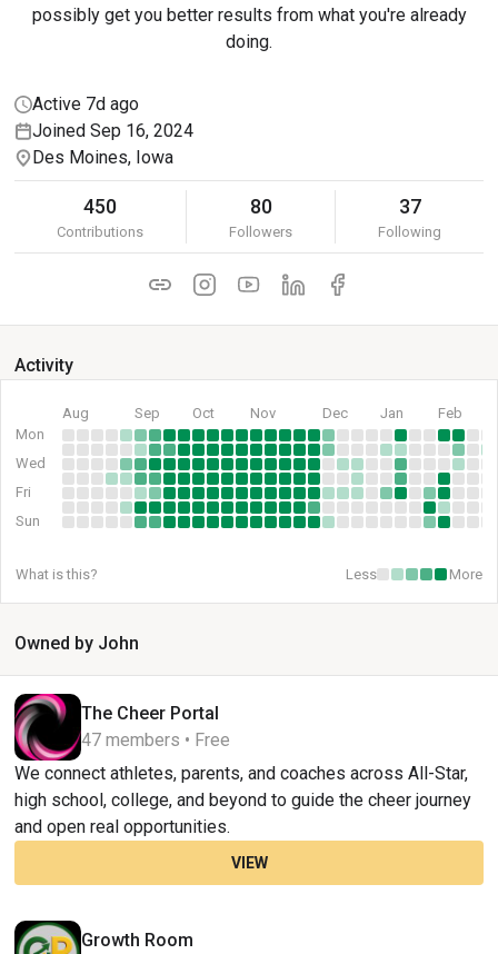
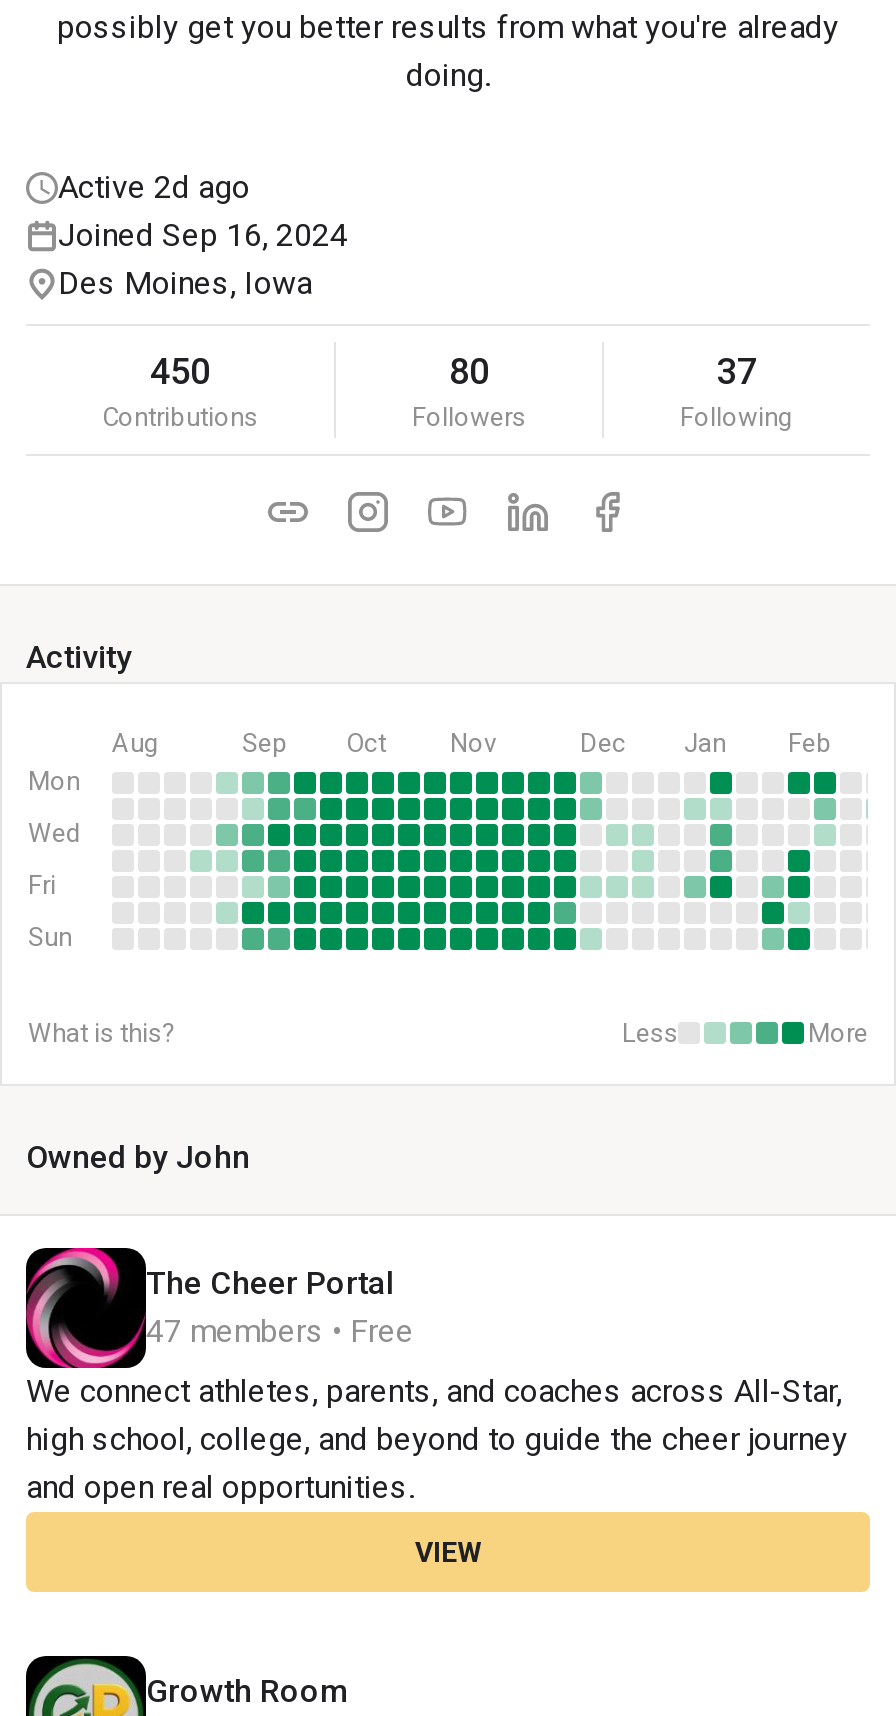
[32,93,139,115] Active 7d ago -> [58,168,250,206] Active 2d ago

